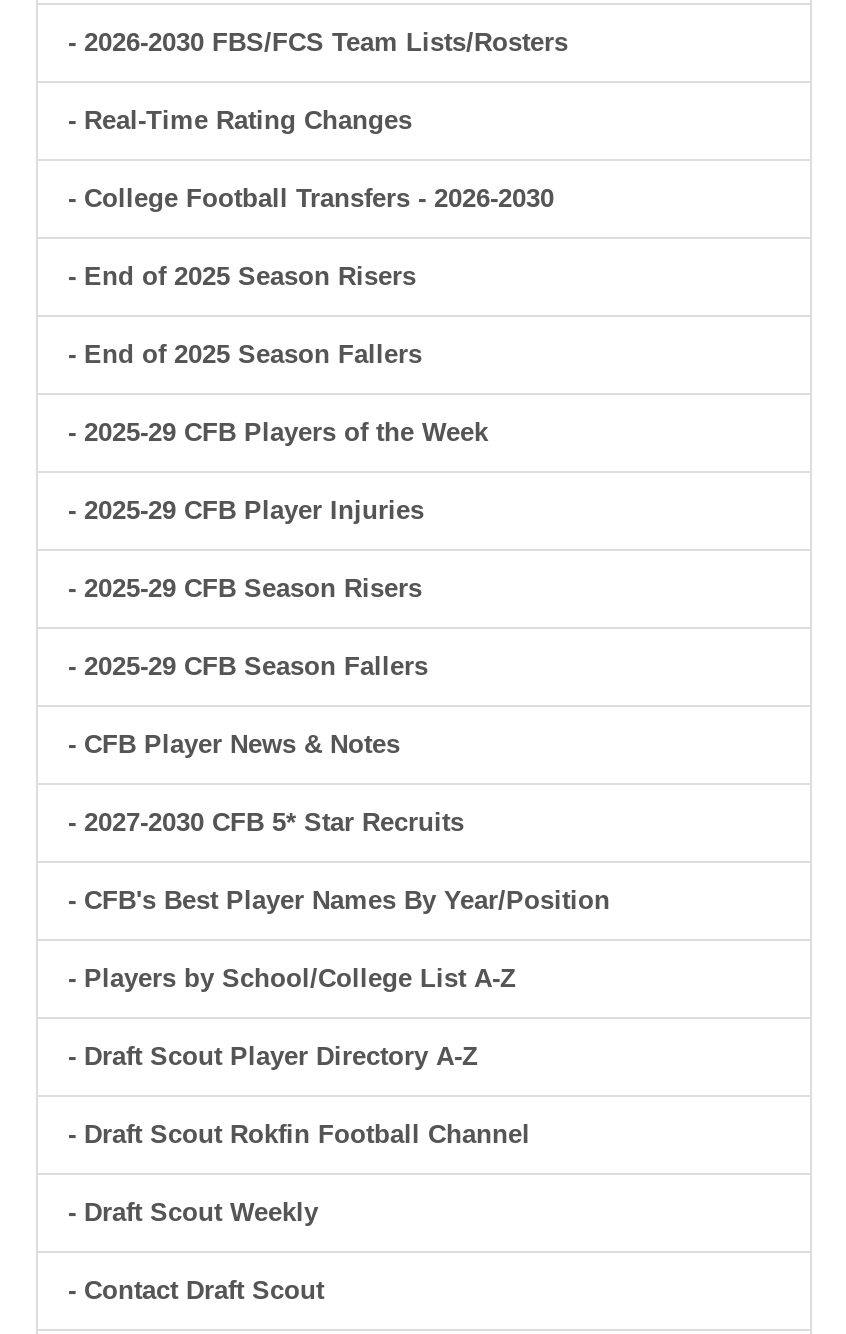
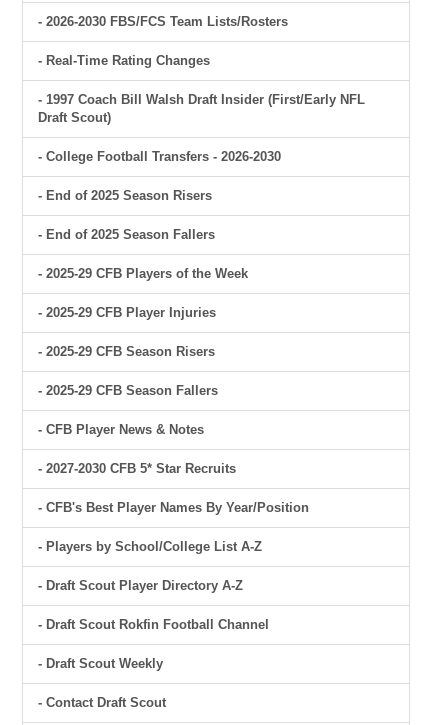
none -> [38,92,365,125] - 1997 Coach Bill Walsh Draft Insider (First/Early NFL | Draft Scout)

